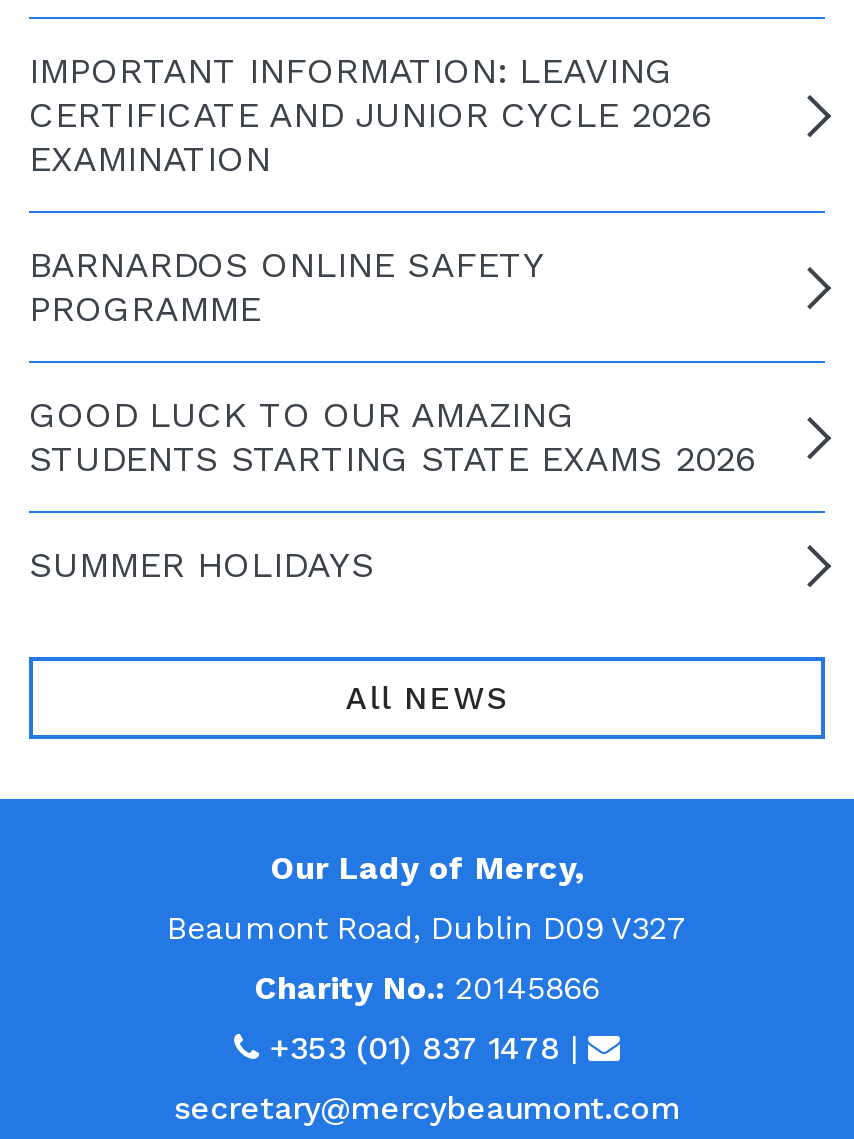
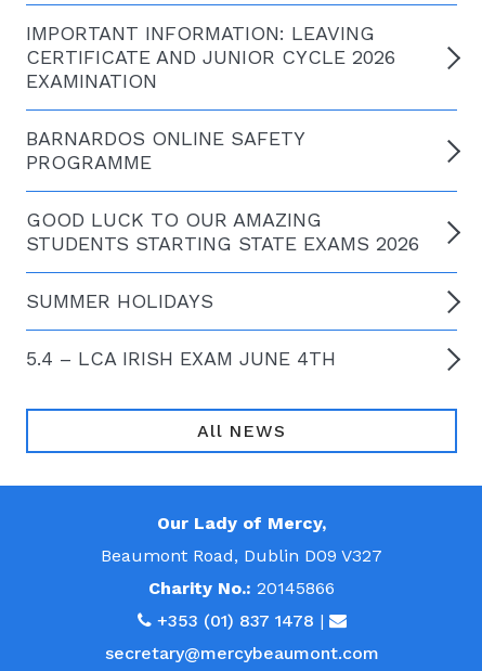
none -> [26,347,336,370] 5.4 – LCA IRISH EXAM JUNE 4TH

